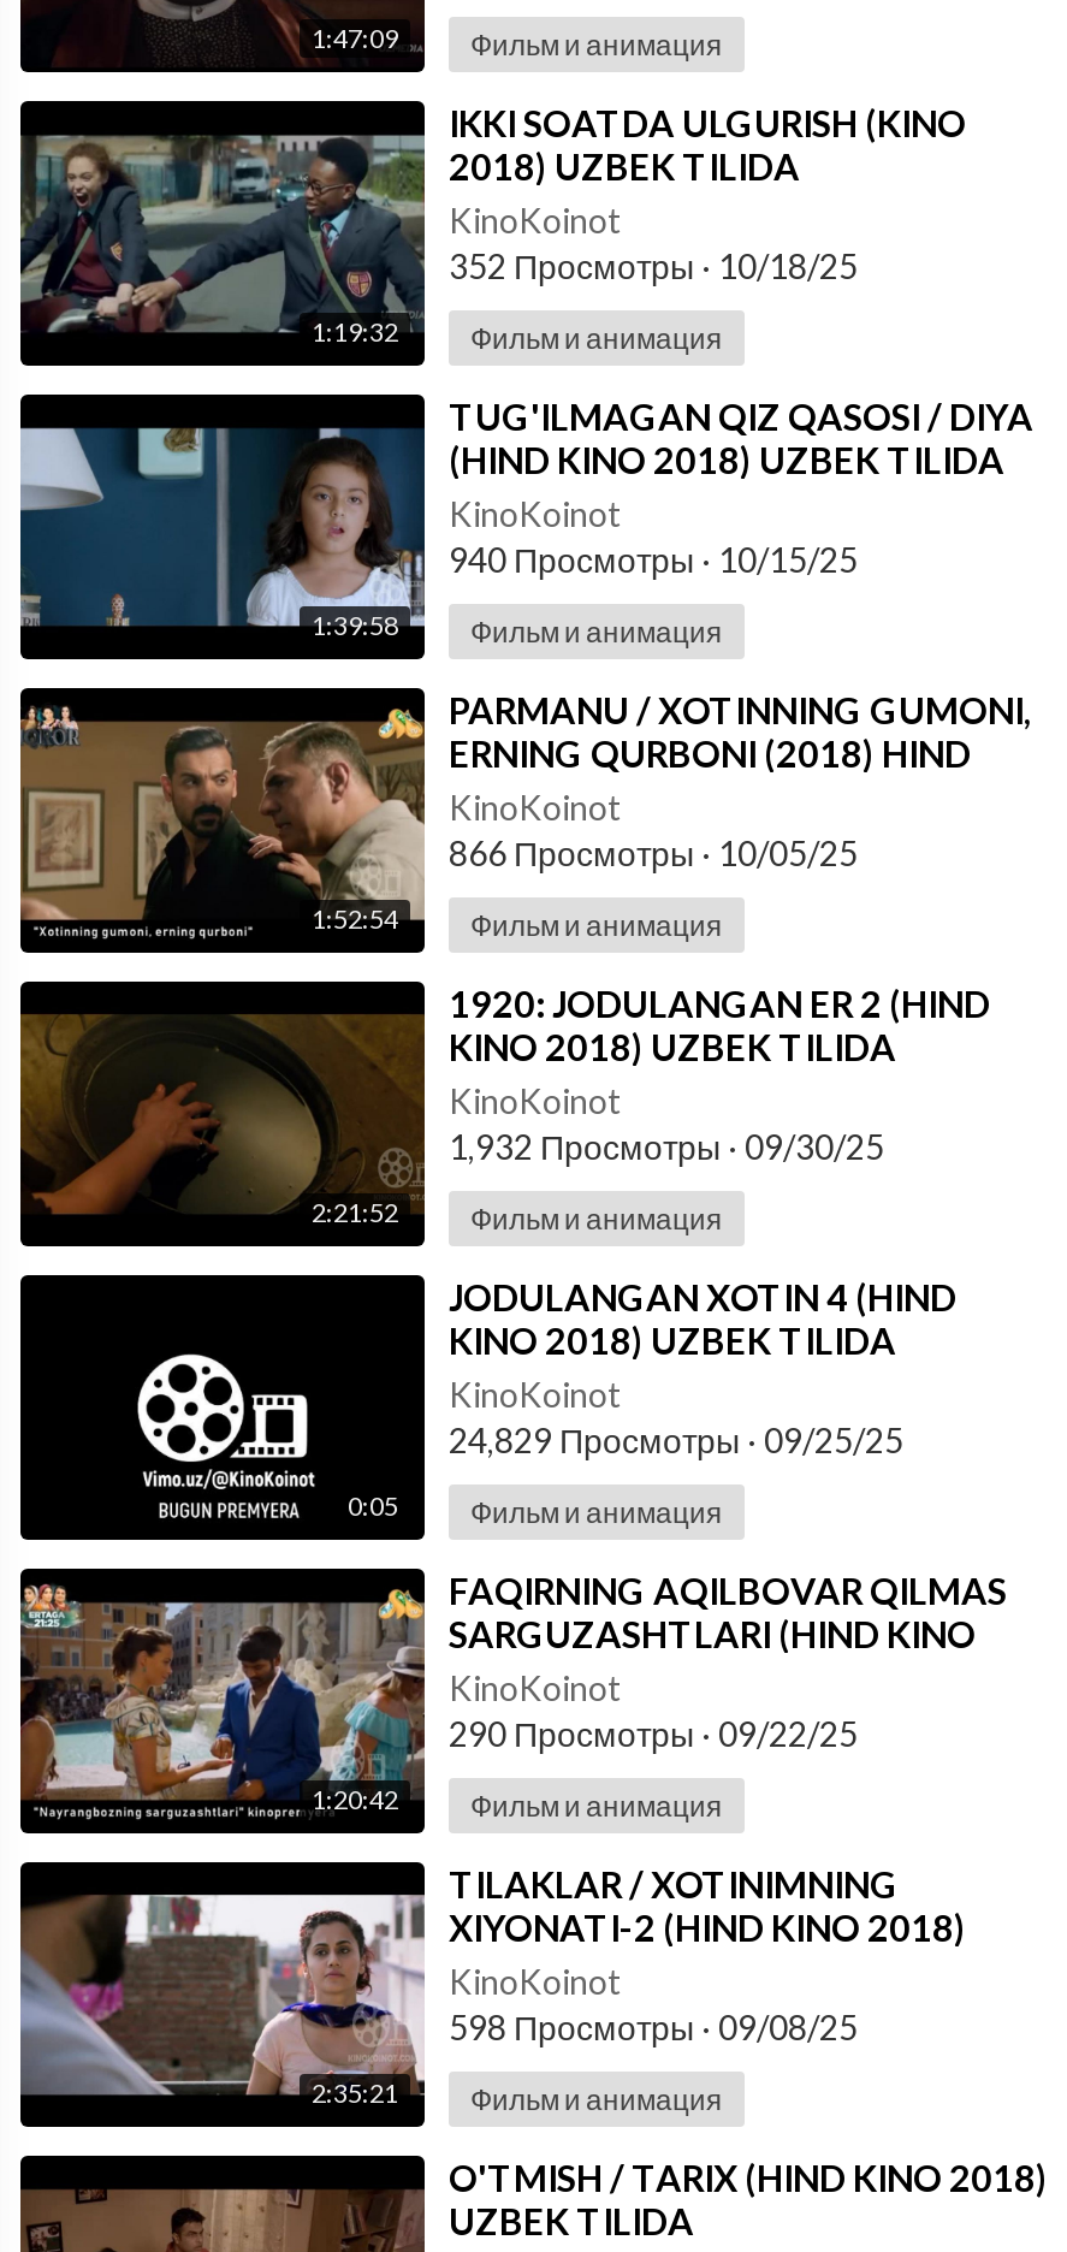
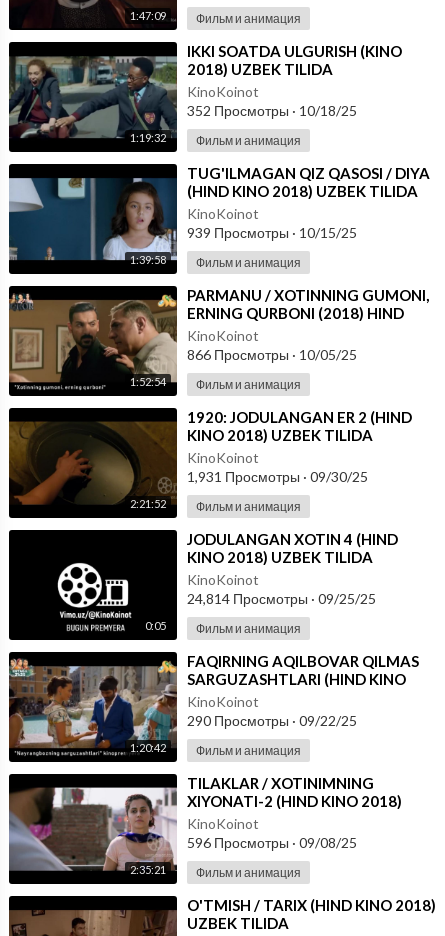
[449,540,858,581] 940 Просмотры · 10/15/25 -> [187,224,357,241] 939 Просмотры · 10/15/25
[449,1127,884,1168] 1,932 Просмотры · 09/30/25 -> [187,468,368,485] 1,931 Просмотры · 09/30/25
[449,1421,903,1462] 24,829 Просмотры · 09/25/25 -> [187,590,376,607] 24,814 Просмотры · 09/25/25
[449,2008,858,2049] 598 Просмотры · 09/08/25 -> [187,834,357,851] 596 Просмотры · 09/08/25

